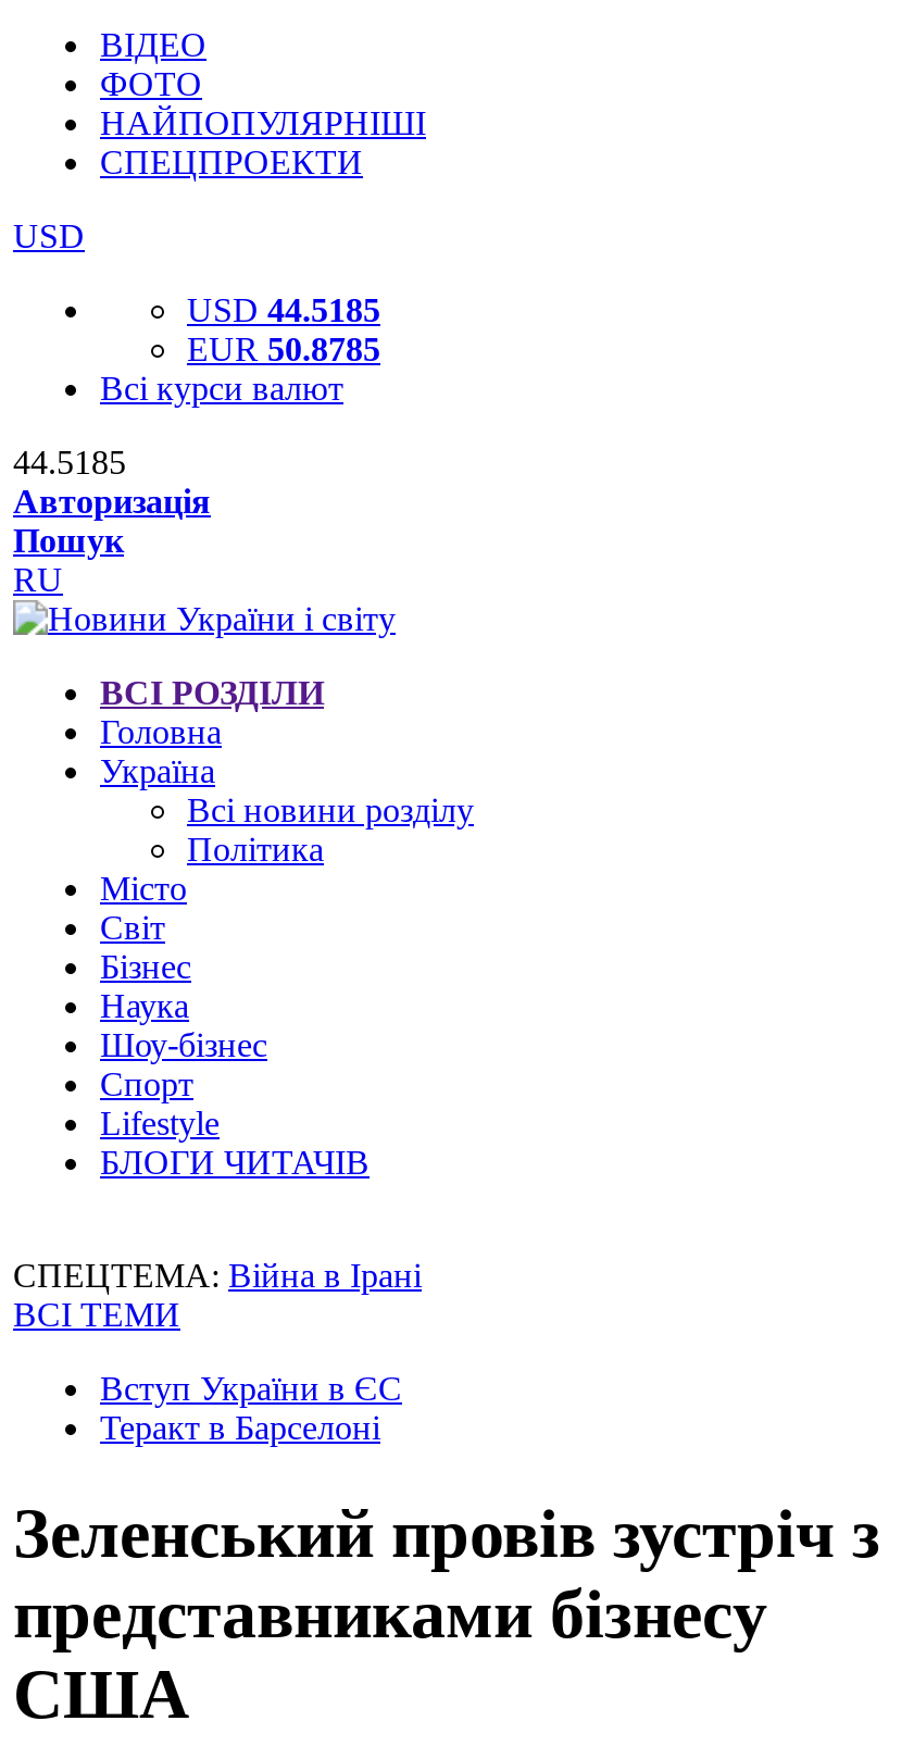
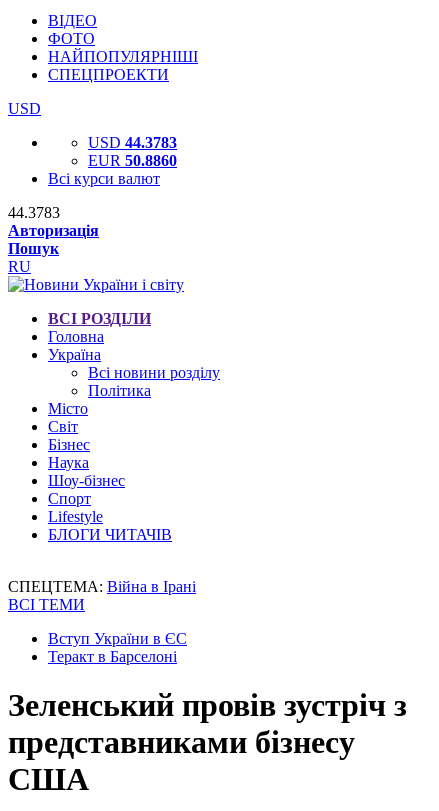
[187,291,380,328] USD 44.5185 -> [88,134,177,151] USD 44.3783
[187,331,380,367] EUR 50.8785 -> [88,152,177,169] EUR 50.8860
[13,444,126,481] 44.5185 -> [8,204,60,221] 44.3783

